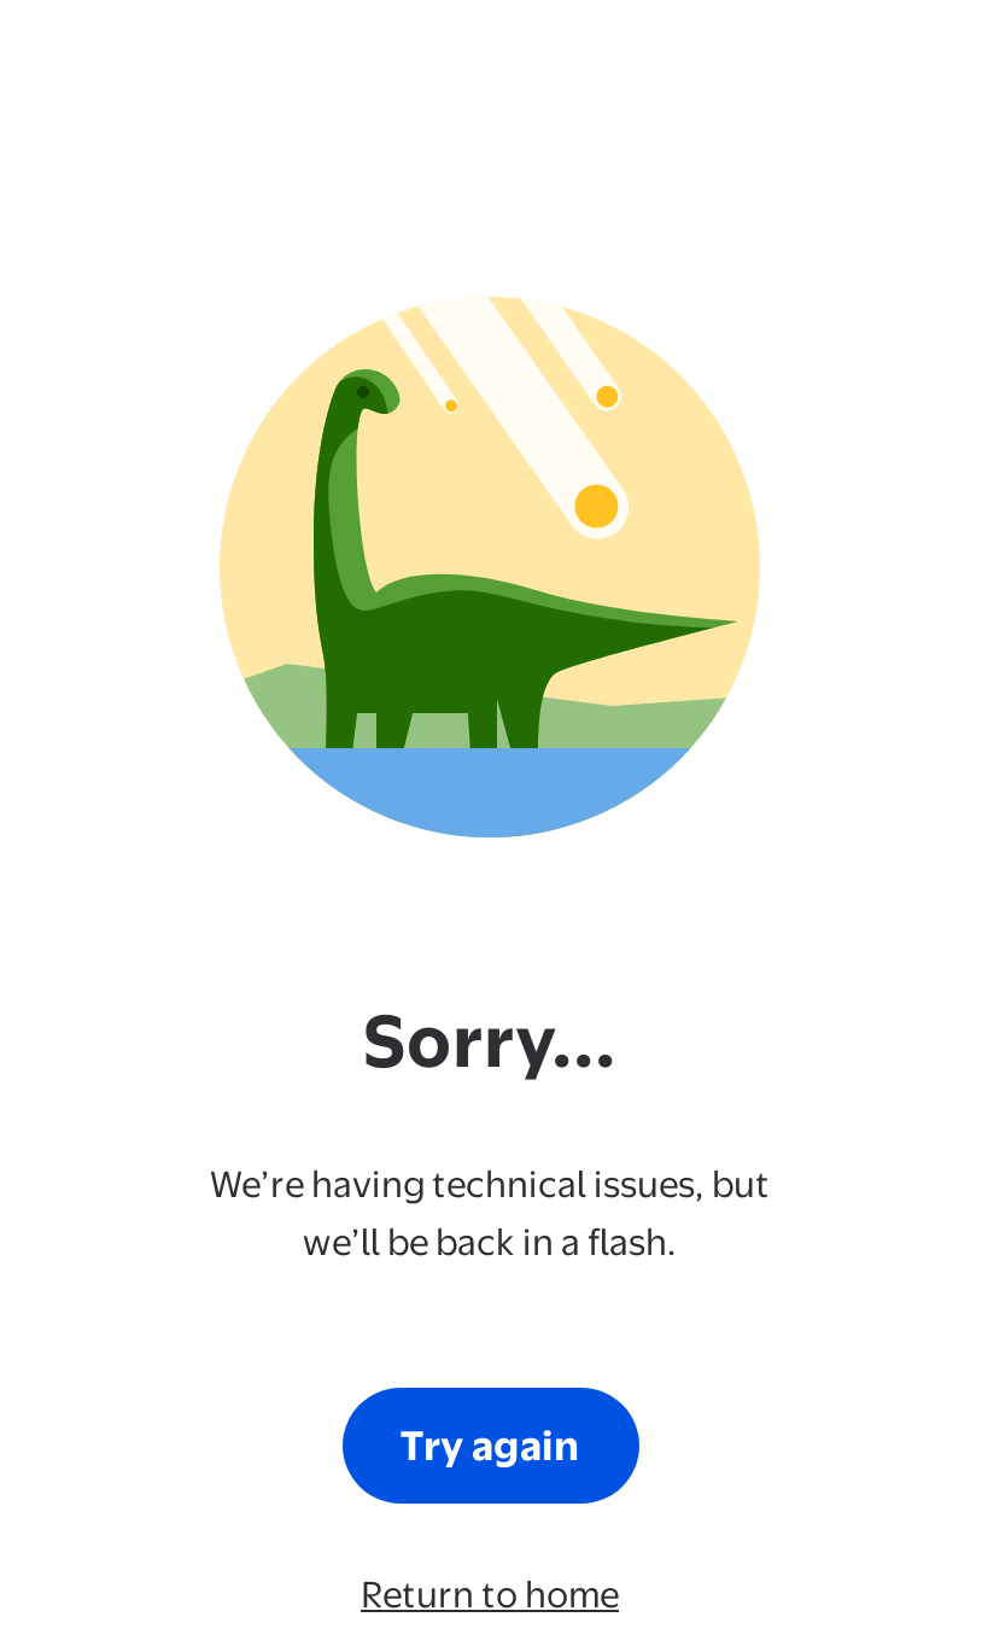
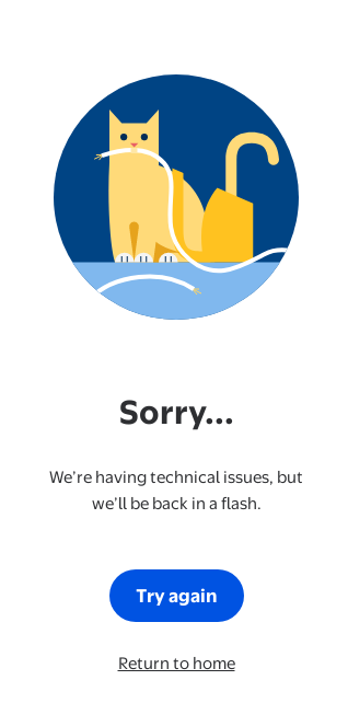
[220,297,760,782] [image] -> [53,73,300,296] [image]

